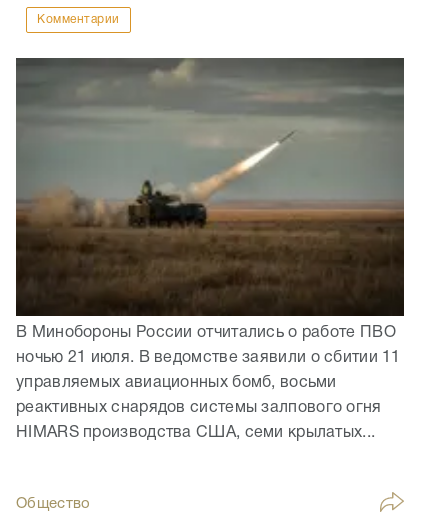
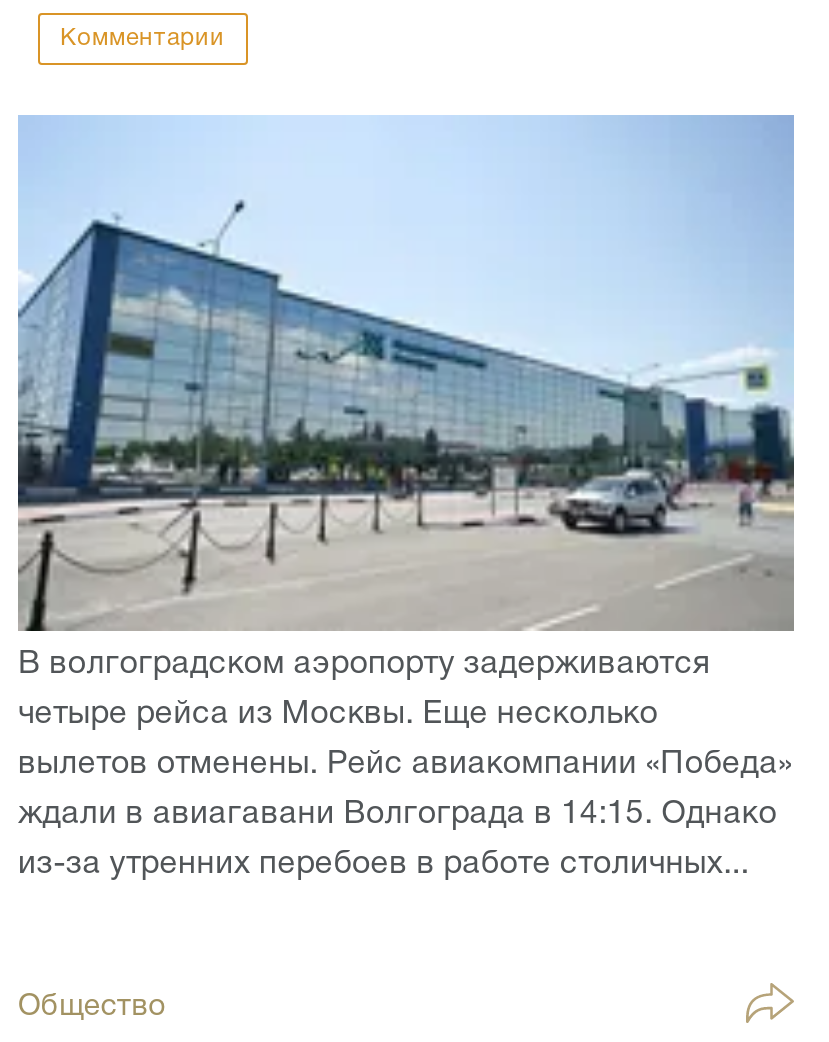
[15,57,405,340] [image] | В Минобороны России отчитались о работе ПВО -> [16,115,796,679] [image] | В волгоградском аэропорту задерживаются
[16,351,401,365] ночью 21 июля. В ведомстве заявили о сбитии 11 -> [18,701,658,729] четыре рейса из Москвы. Еще несколько
[16,376,337,390] управляемых авиационных бомб, восьми -> [18,751,792,779] вылетов отменены. Рейс авиакомпании «Победа»
[16,401,382,415] реактивных снарядов системы залпового огня -> [18,801,777,829] ждали в авиагавани Волгограда в 14:15. Однако
[16,426,375,440] HIMARS производства США, семи крылатых... -> [18,851,749,879] из-за утренних перебоев в работе столичных...

